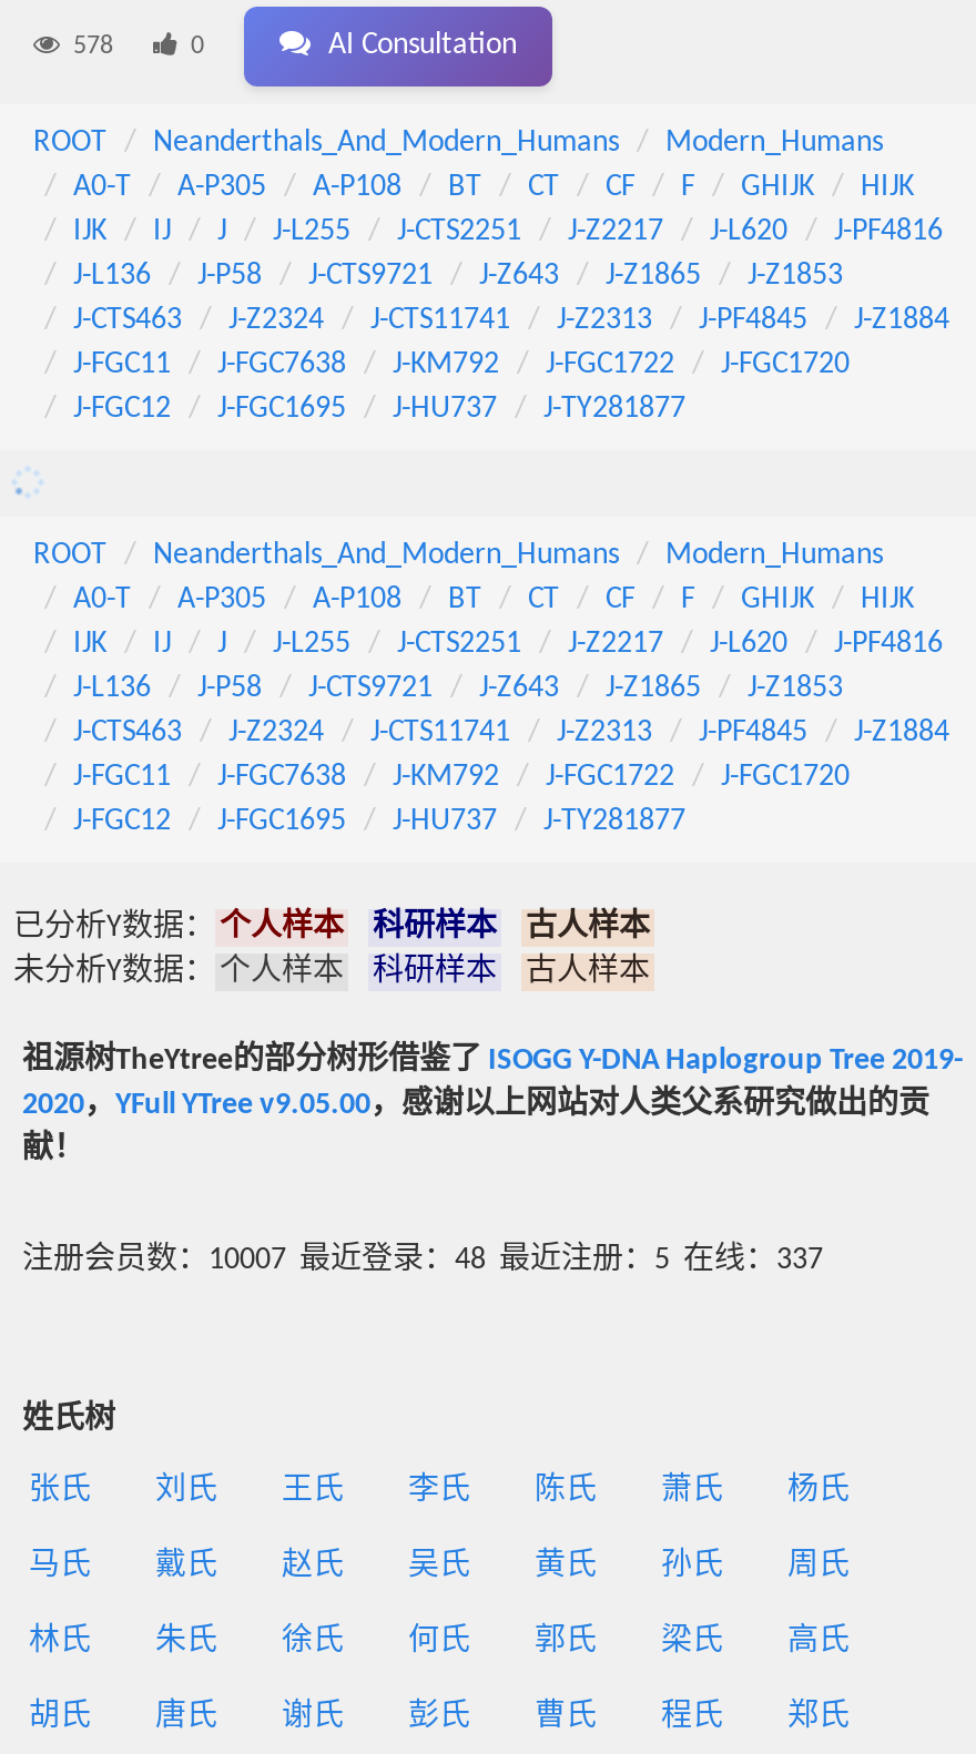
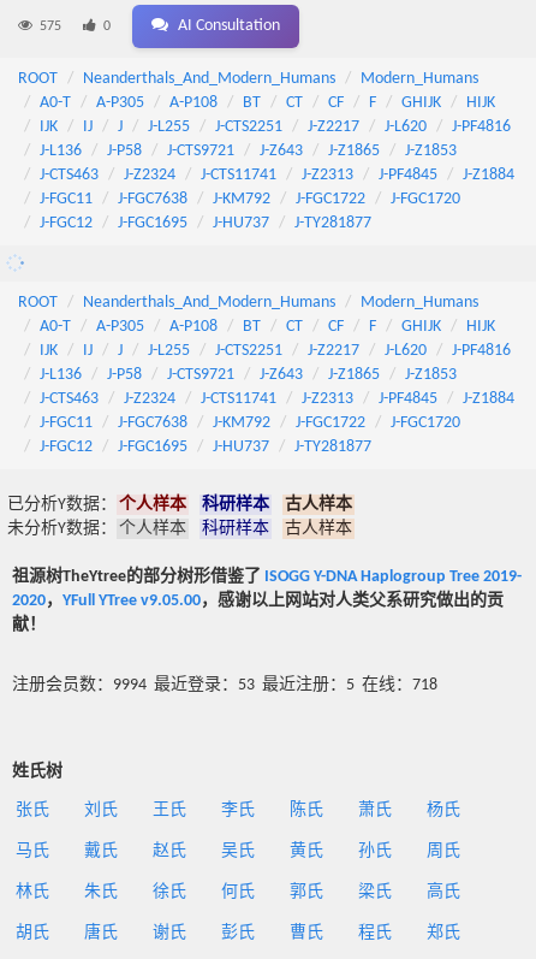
[73,33,113,60] 578 -> [40,19,61,34] 575
[22,1244,823,1277] 注册会员数：10007 最近登录：48 最近注册：5 在线：337 -> [12,676,437,694] 注册会员数：9994 最近登录：53 最近注册：5 在线：718

